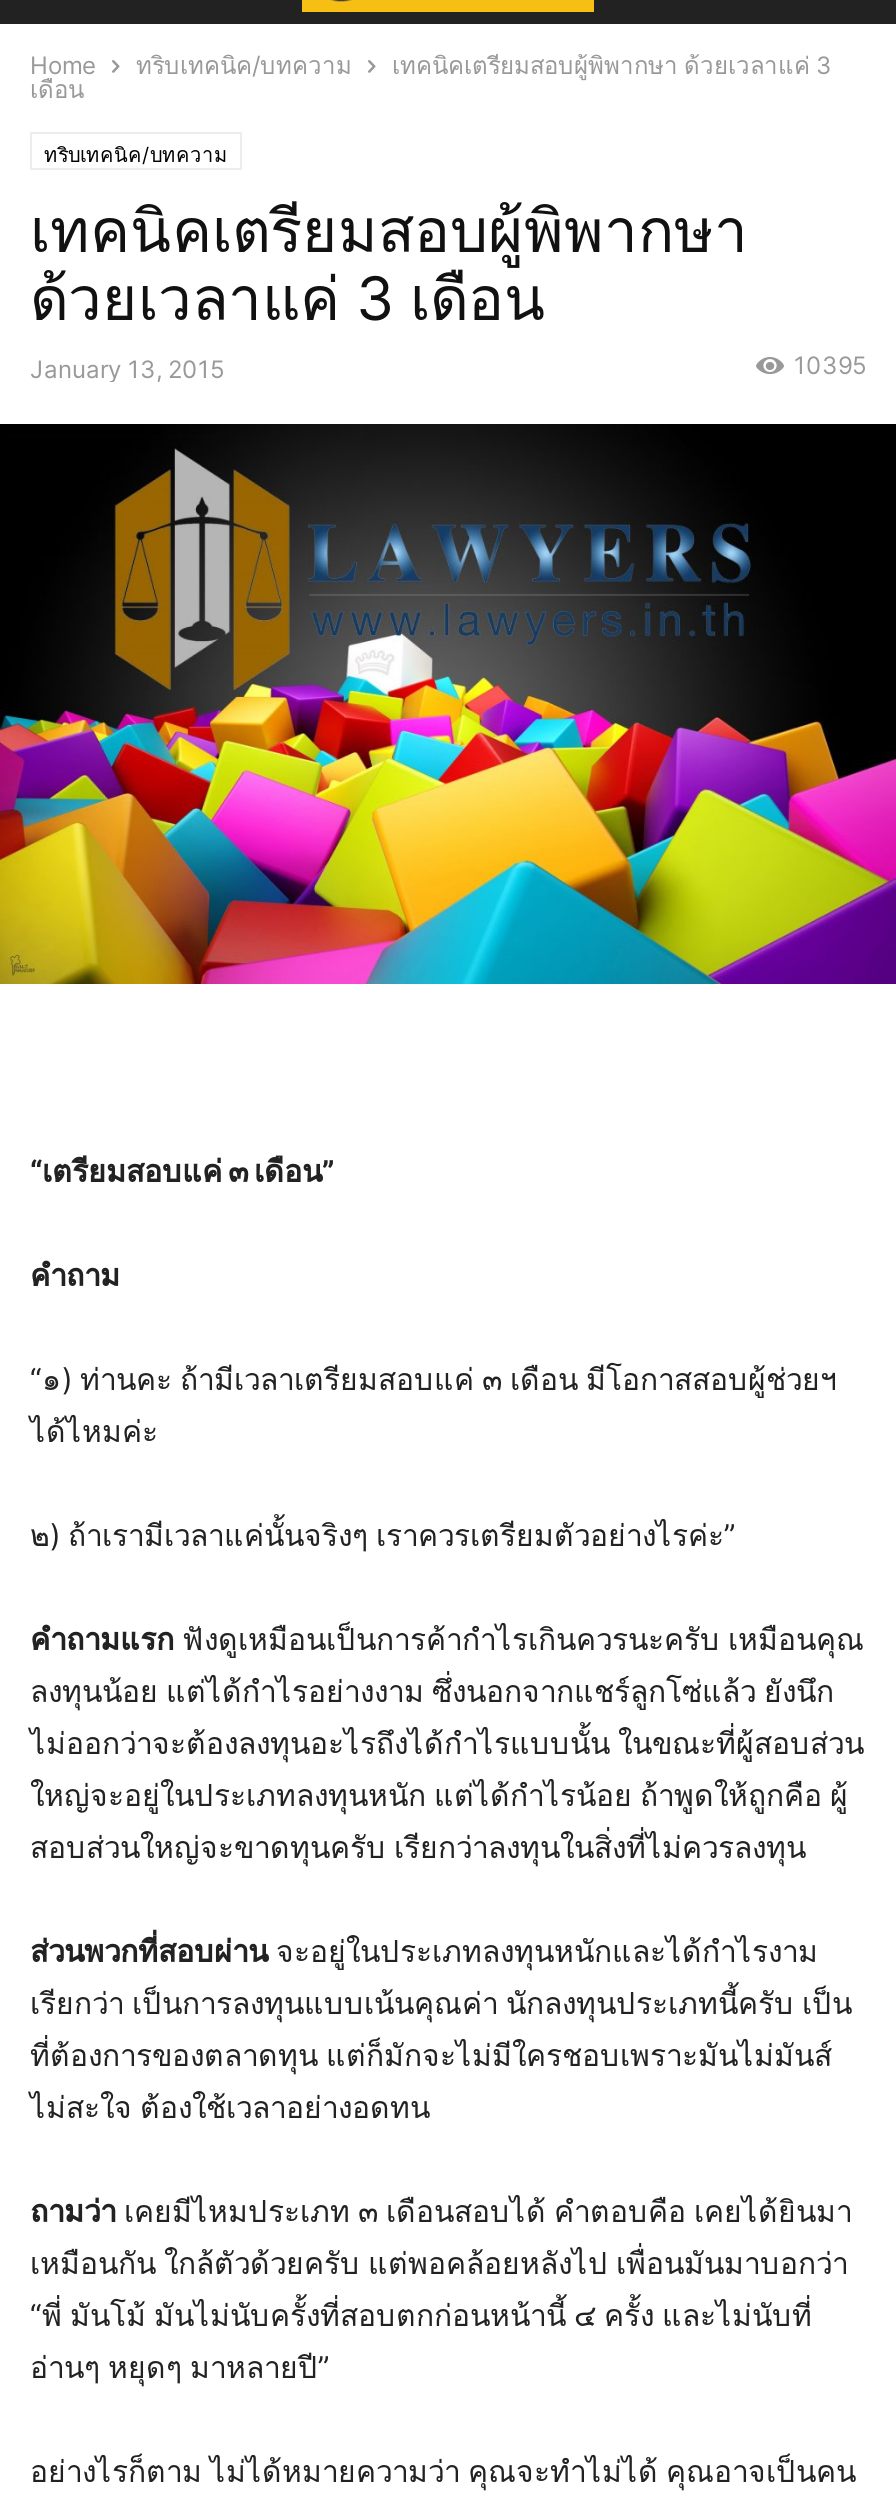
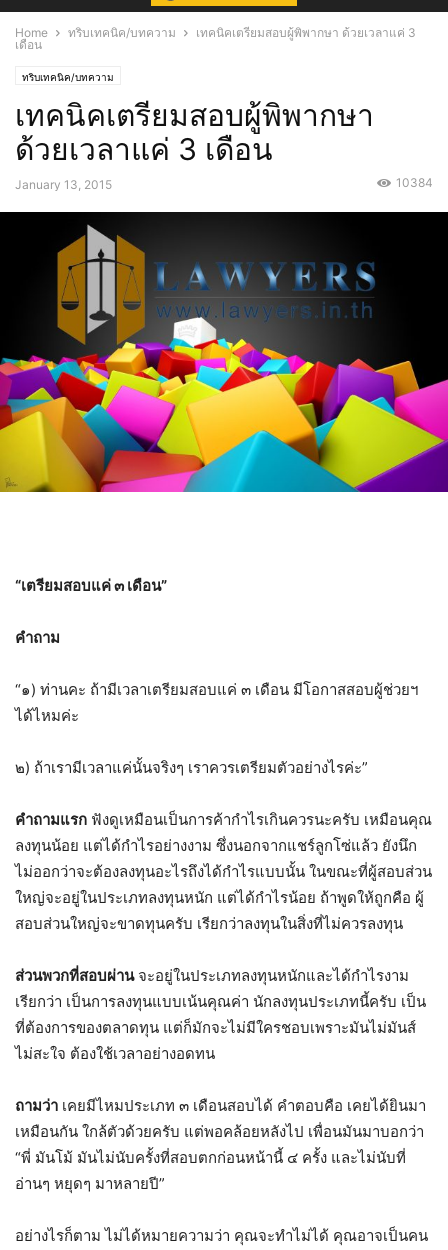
[794,350,866,380] 10395 -> [396,175,433,190] 10384

